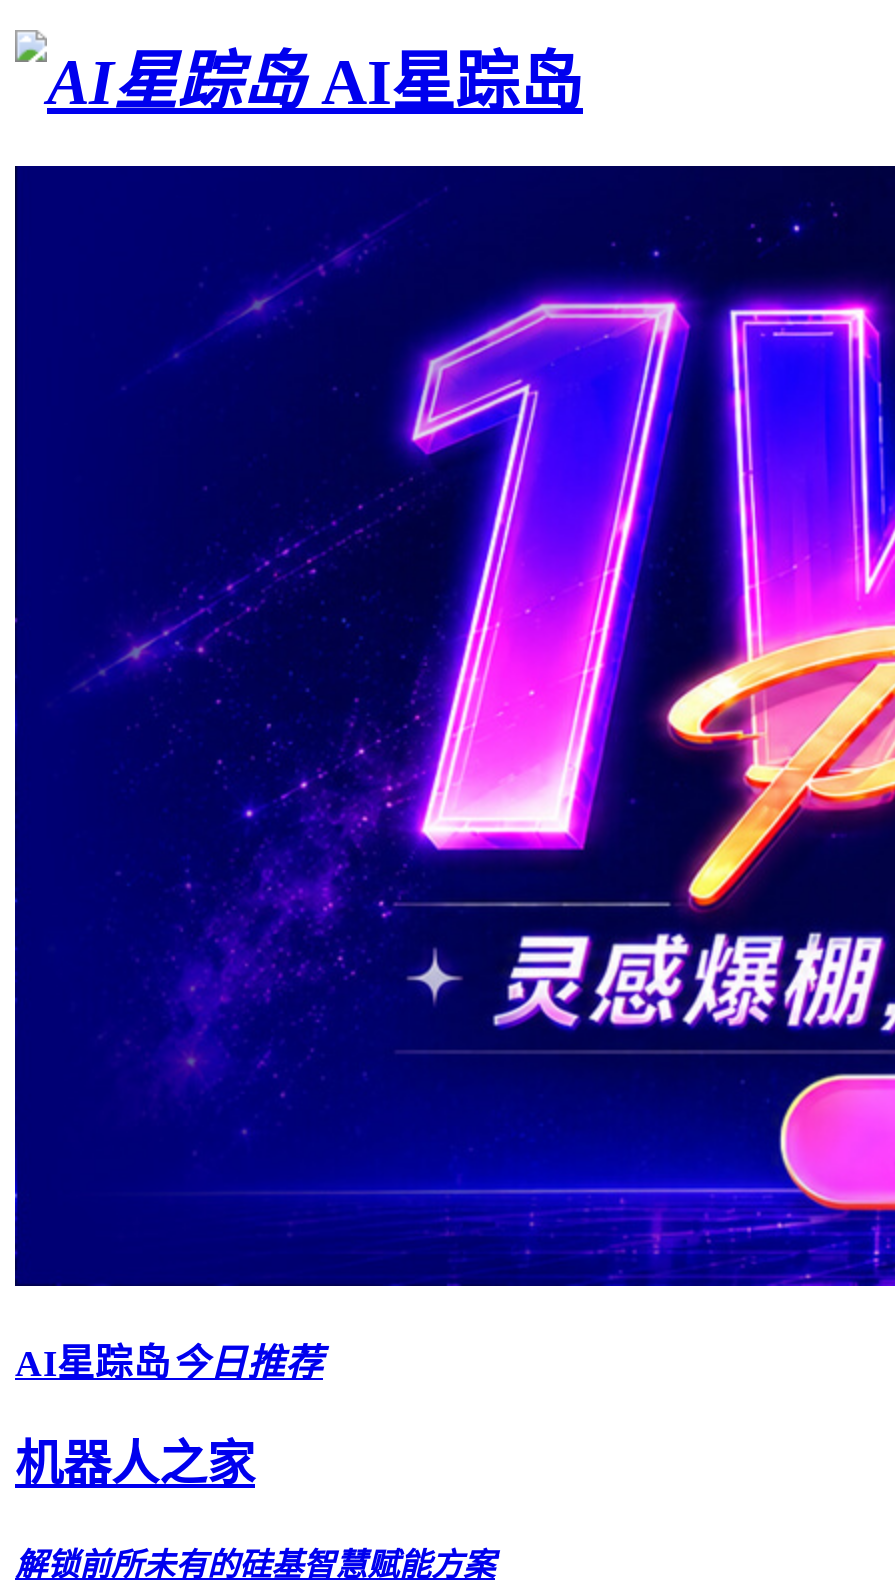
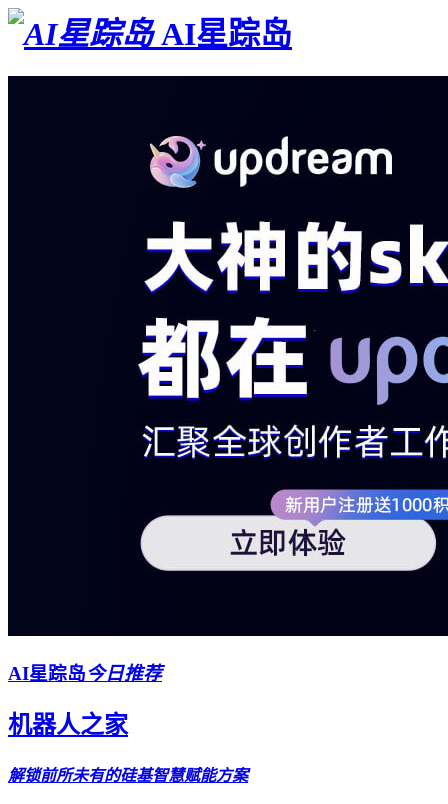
[13,166,889,1288] [image] -> [7,76,445,637] [image]

